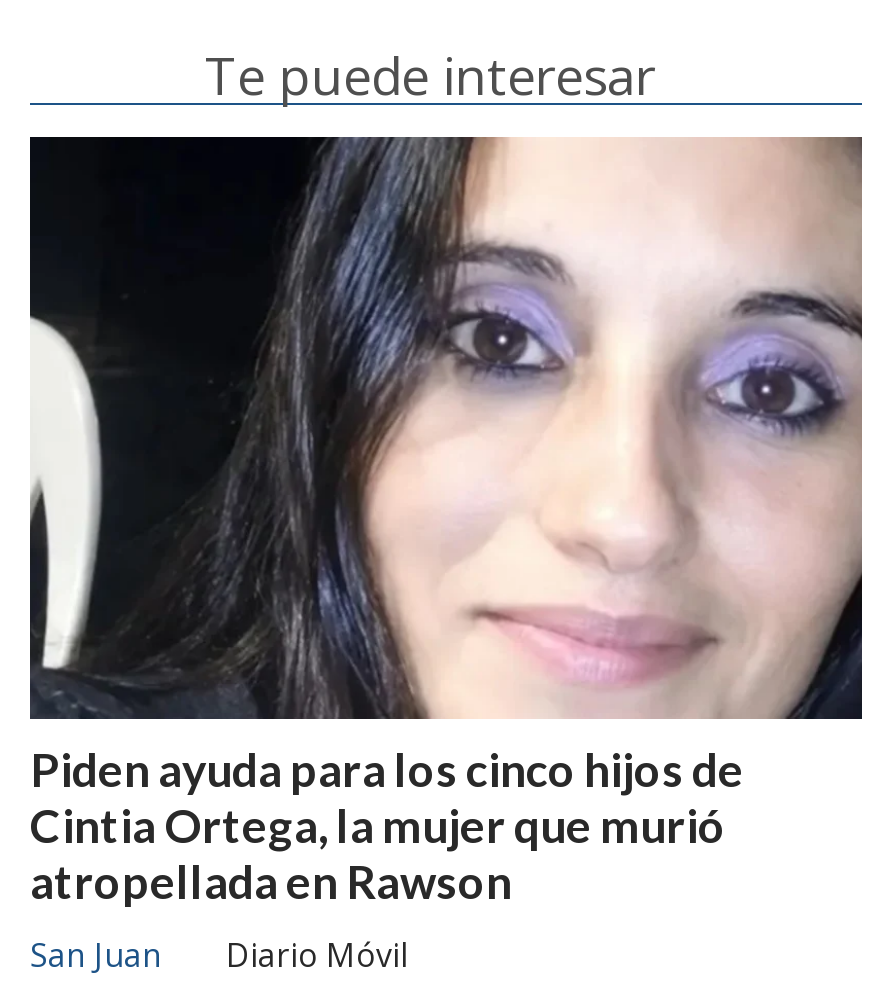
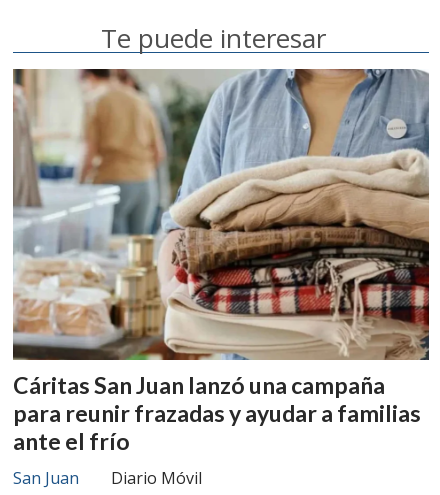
[28,135,864,910] [image] | Piden ayuda para los cinco hijos de | Cintia Ortega, la mujer que murió | atropellada en Rawson -> [12,68,430,455] [image] | Cáritas San Juan lanzó una campaña | para reunir frazadas y ayudar a familias | ante el frío

